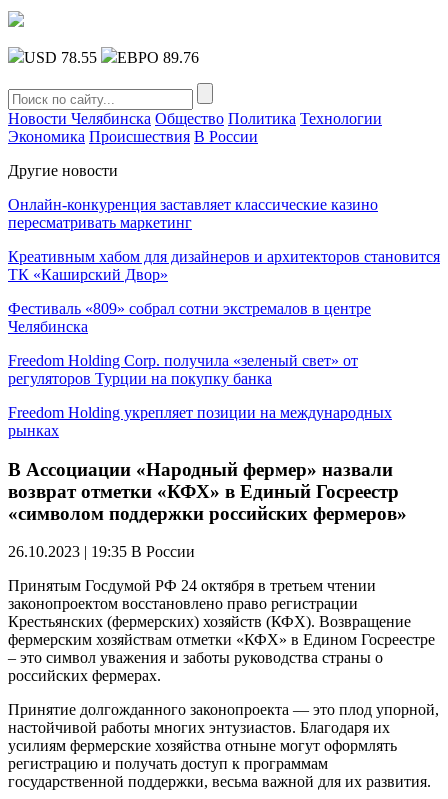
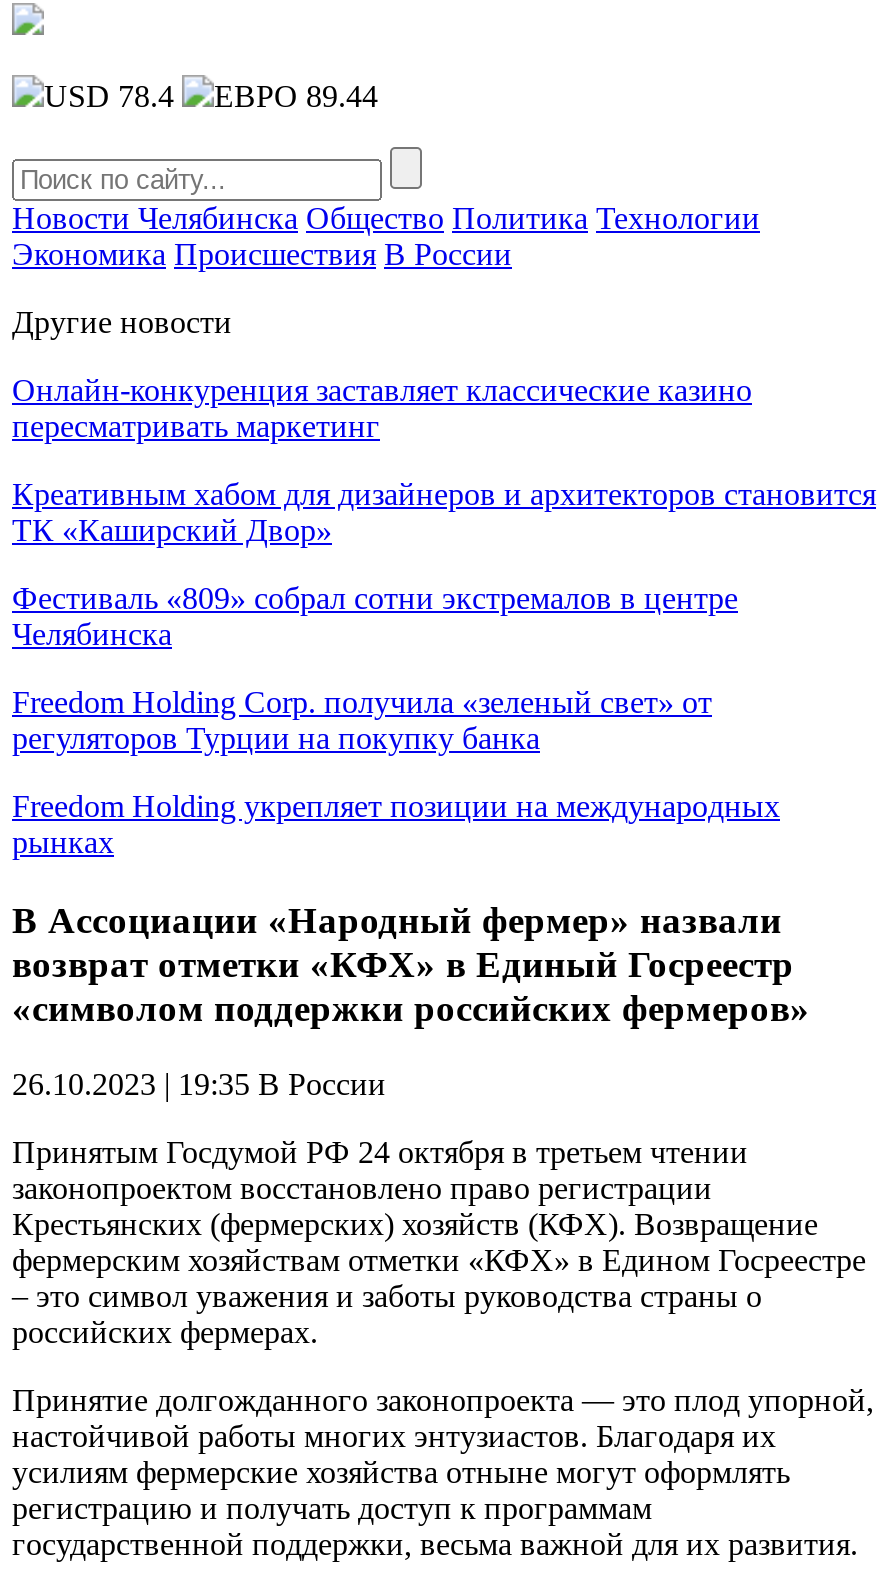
[24,49,97,66] USD 78.55 -> [44,79,174,113] USD 78.4
[117,49,199,66] ЕВРО 89.76 -> [214,79,378,113] ЕВРО 89.44

